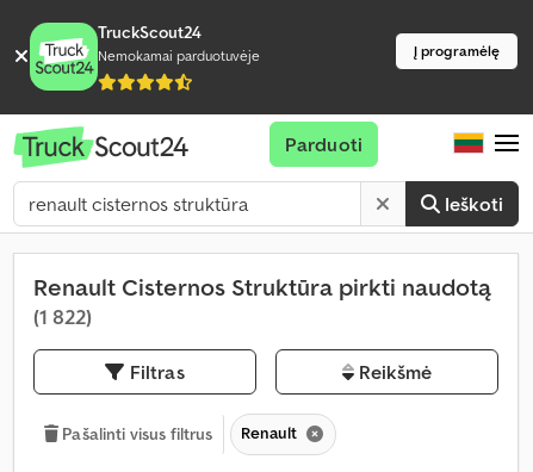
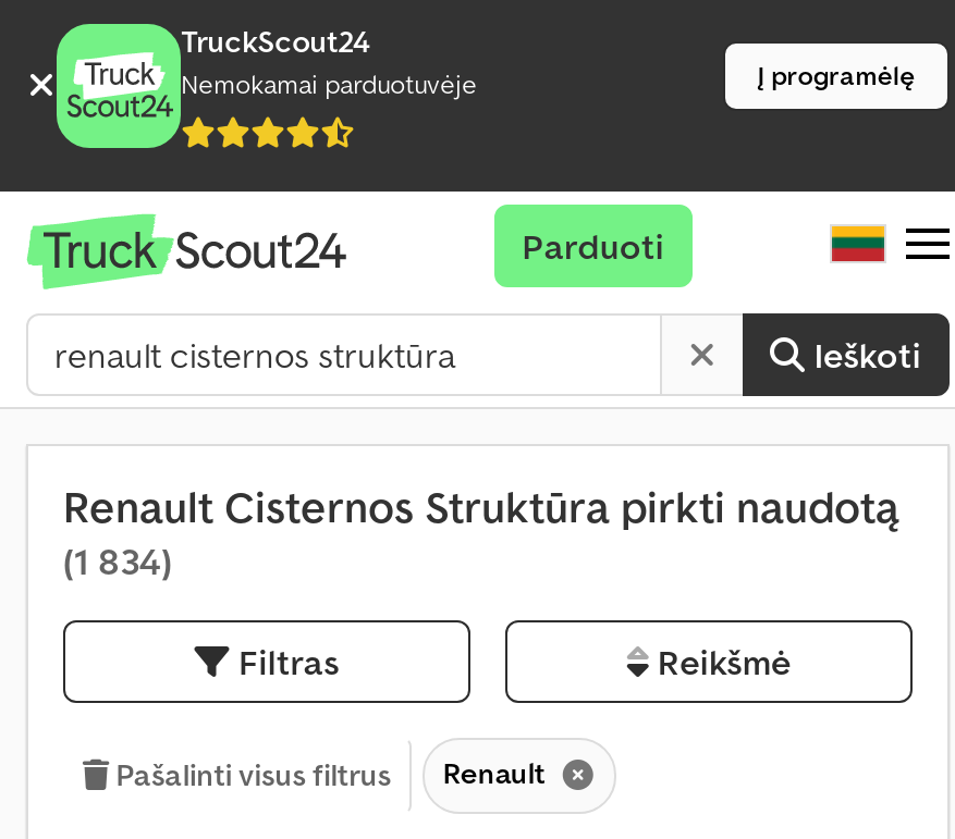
[33,304,92,330] (1 822) -> [63,538,172,585] (1 834)

